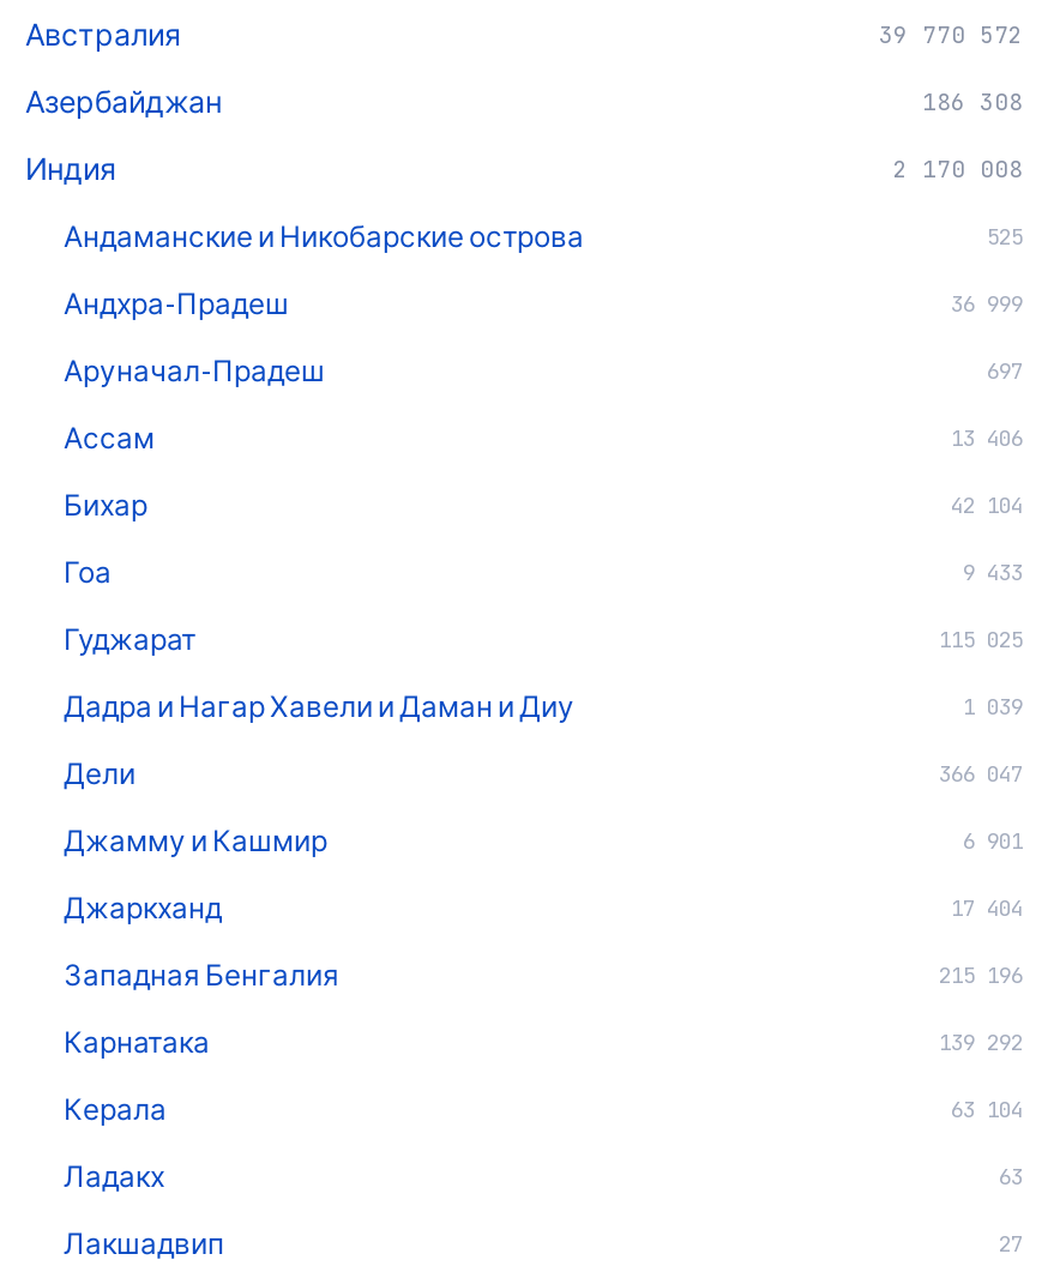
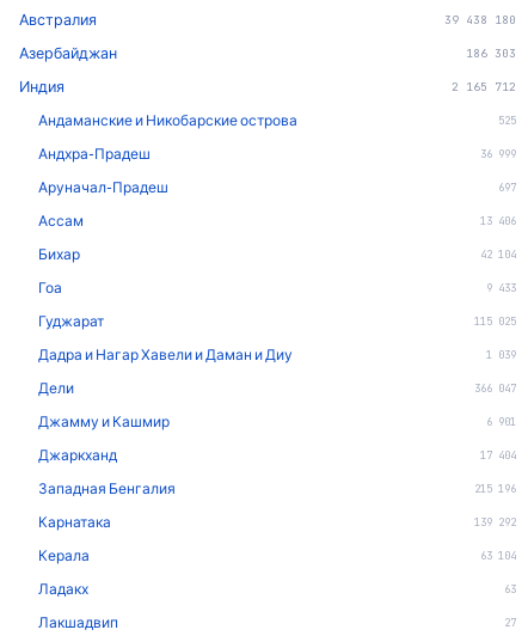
[879,19,1023,50] 39 770 572 -> [444,12,516,27] 39 438 180
[922,86,1023,117] 186 308 -> [466,45,516,61] 186 303
[893,153,1023,185] 2 170 008 -> [452,79,516,94] 2 165 712

